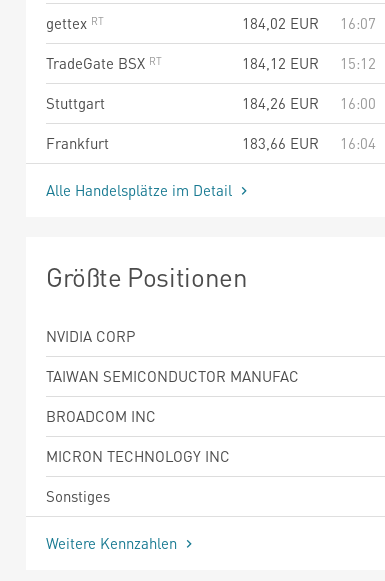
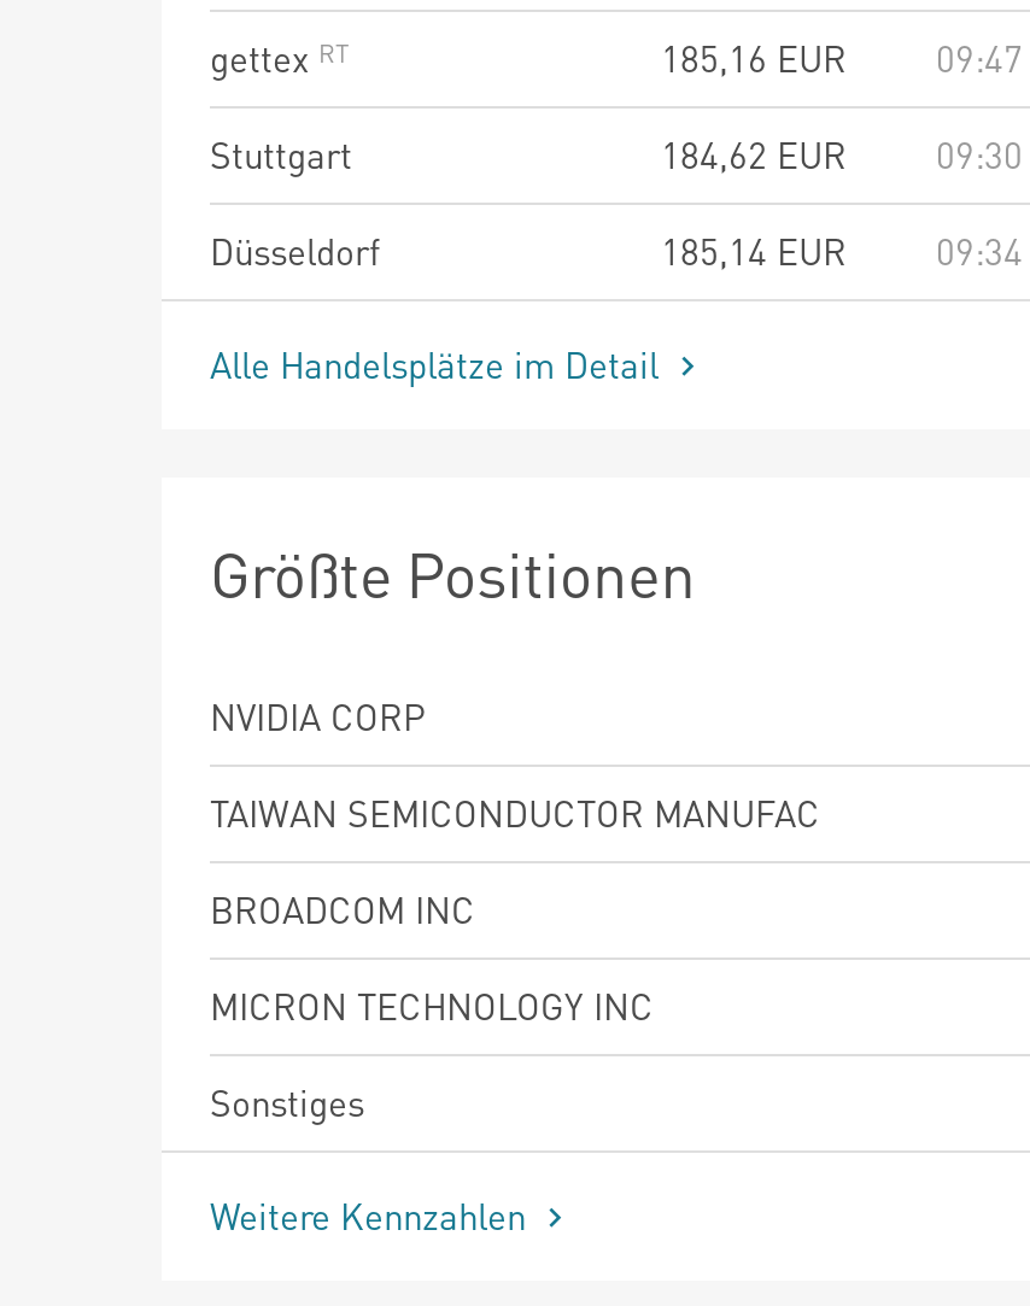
[46,13,376,73] 184,02 EUR | 16:07 | TradeGate BSX | 184,12 EUR | 15:12 -> [661,33,1023,81] 185,16 EUR | 09:47
[242,93,376,113] 184,26 EUR | 16:00 -> [661,129,1023,178] 184,62 EUR | 09:30
[46,133,376,153] Frankfurt | 183,66 EUR | 16:04 -> [210,226,1023,274] Düsseldorf | 185,14 EUR | 09:34

